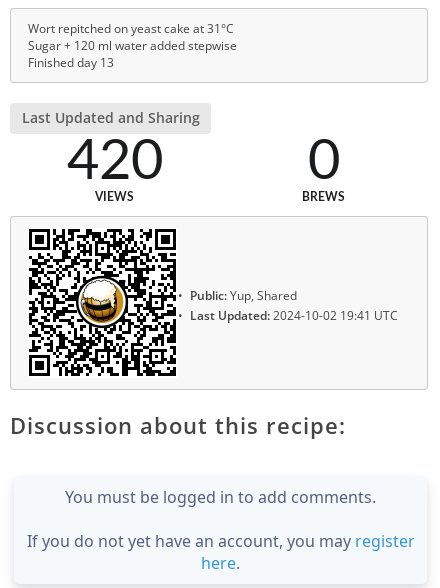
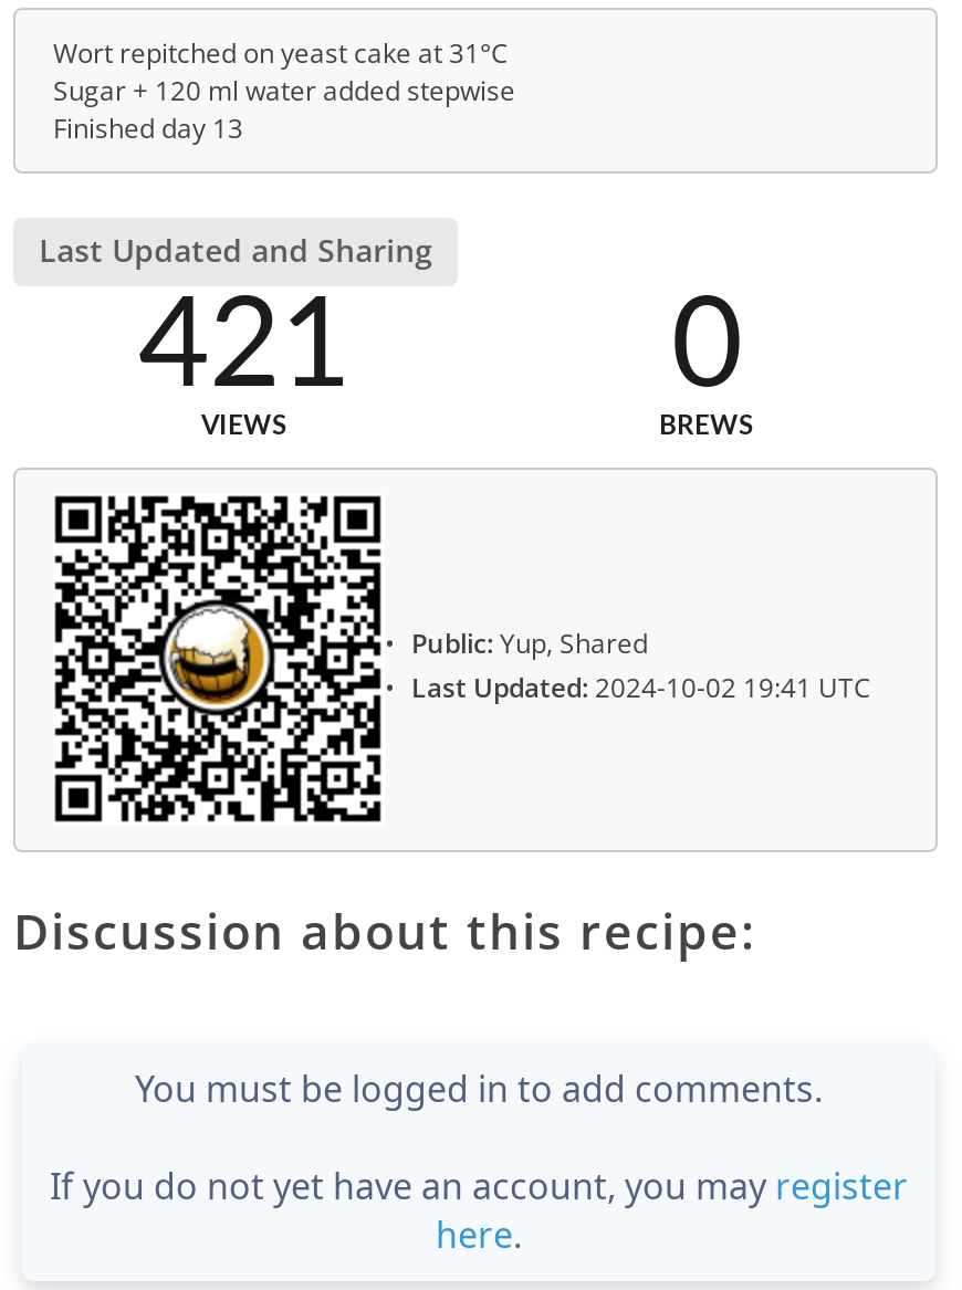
[66,133,162,189] 420 -> [138,285,351,409] 421

